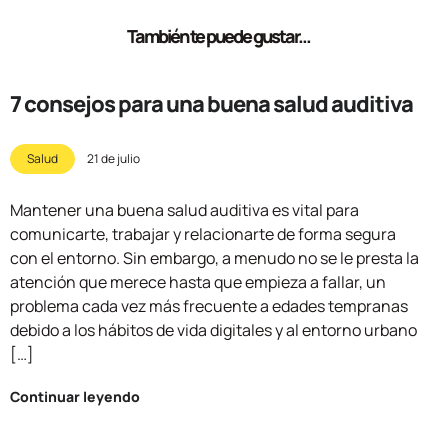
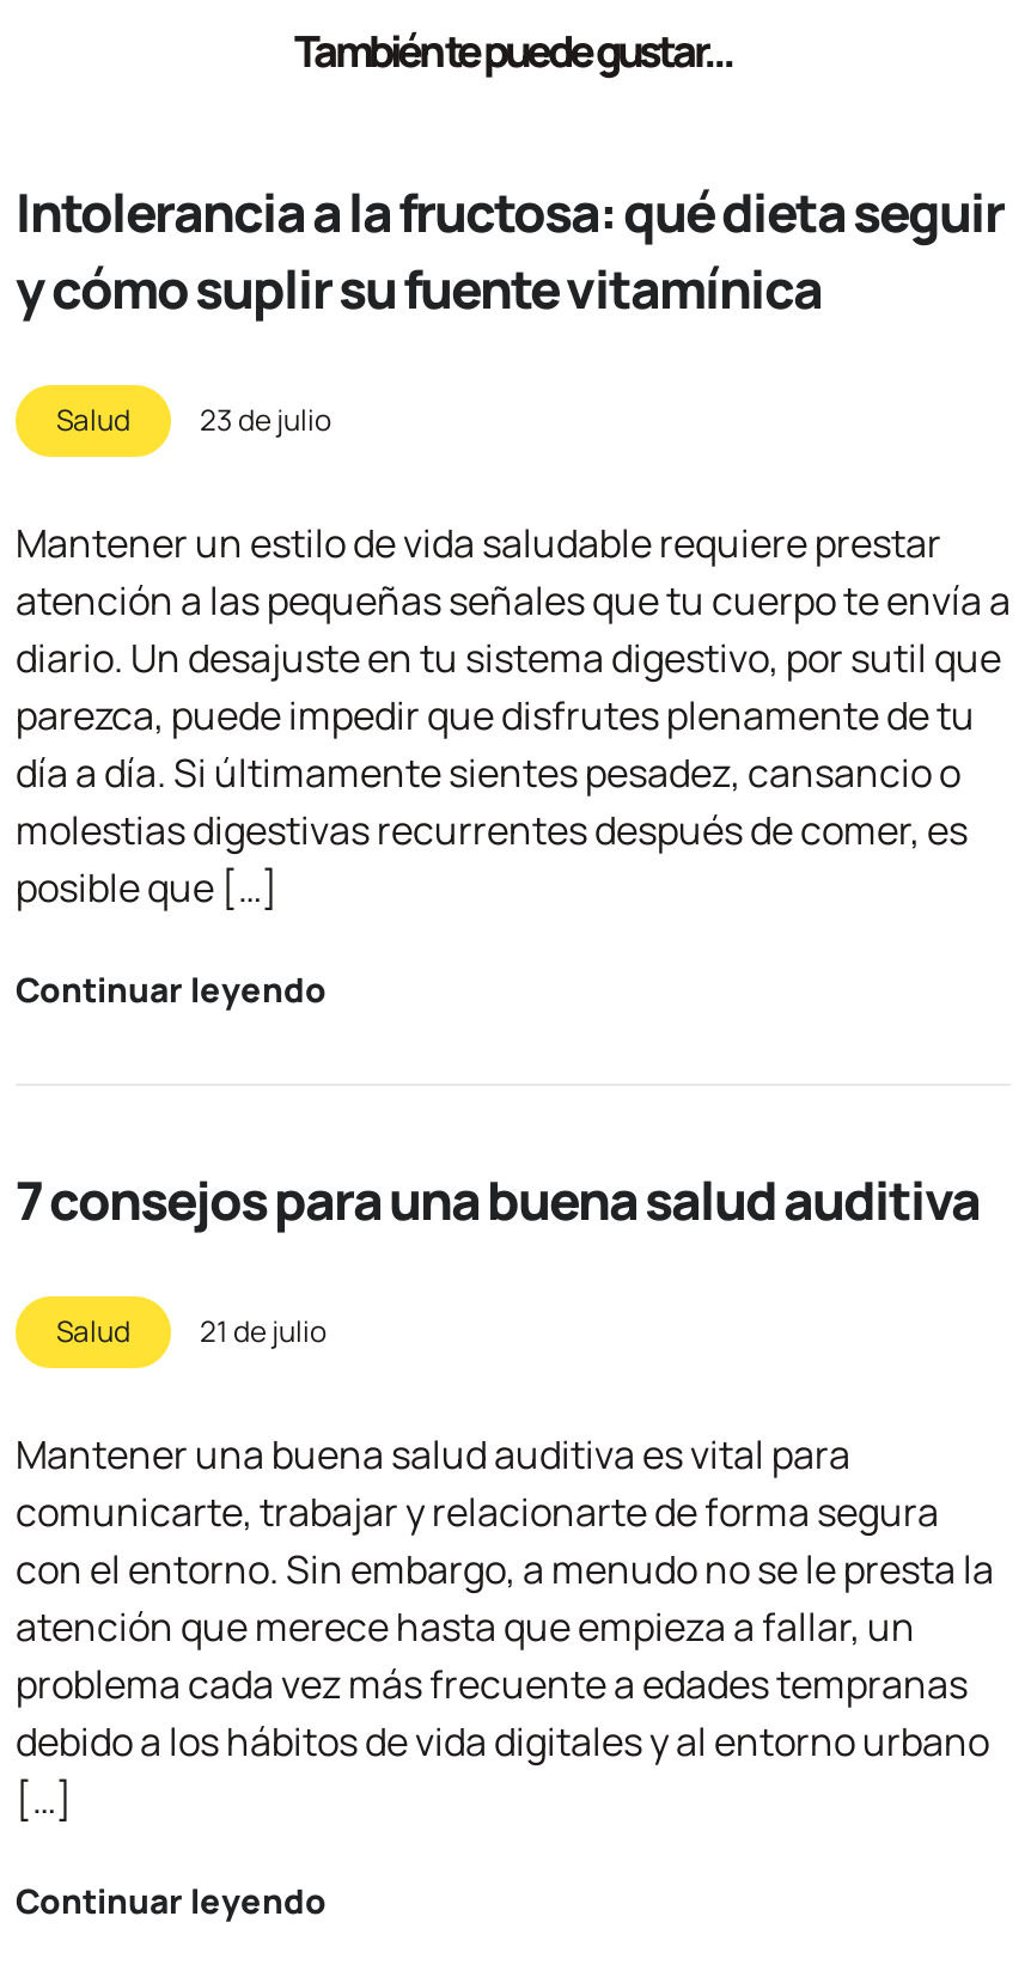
none -> [16,177,1011,1012] Intolerancia a la fructosa: qué dieta seguir | y cómo suplir su fuente vitamínica | Salud | 23 de julio | Mantener un estilo de vida saludable requiere prestar | atención a las pequeñas señales que tu cuerpo te envía a | diario. Un desajuste en tu sistema digestivo, por sutil que | parezca, puede impedir que disfrutes plenamente de tu | día a día. Si últimamente sientes pesadez, cansancio o | molestias digestivas recurrentes después de comer, es | posible que […] | Continuar leyendo

